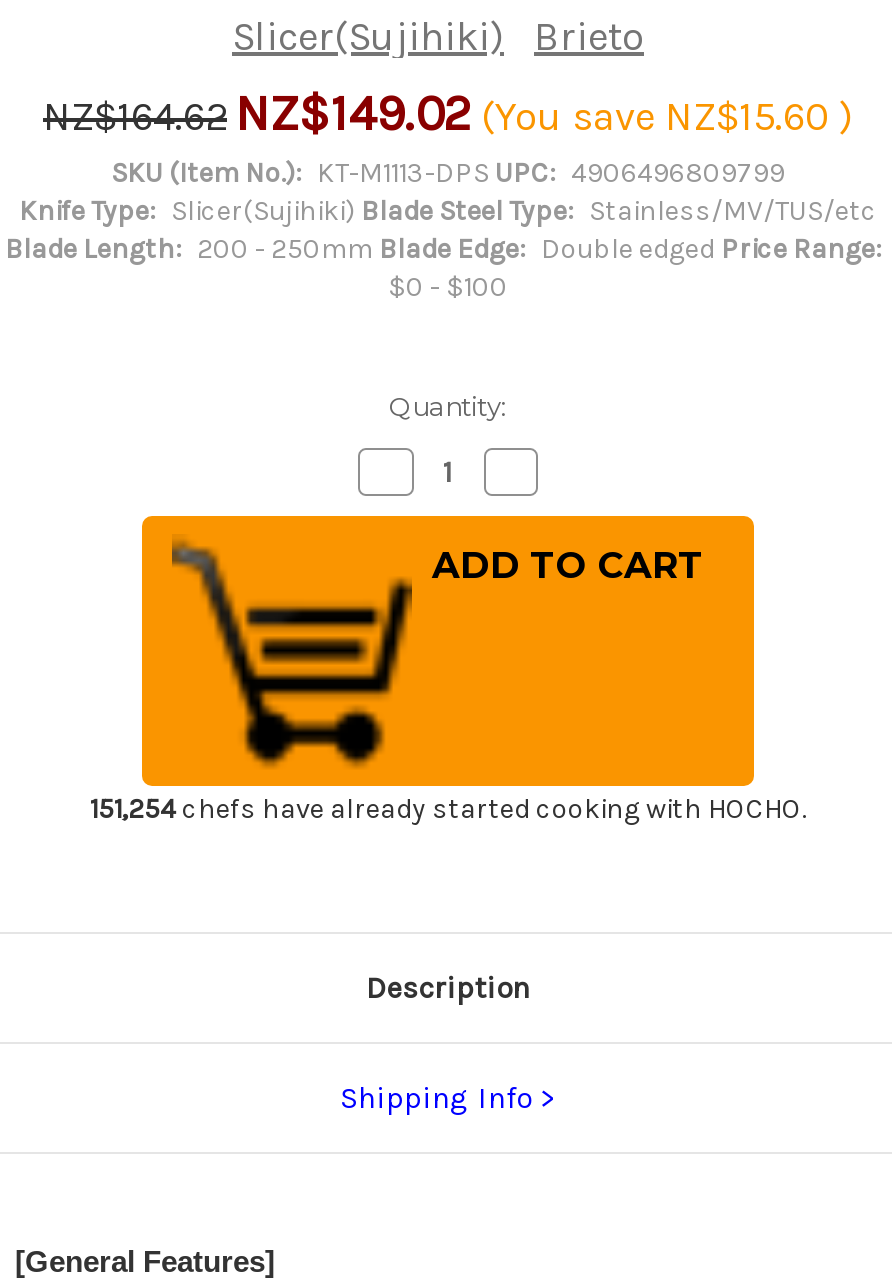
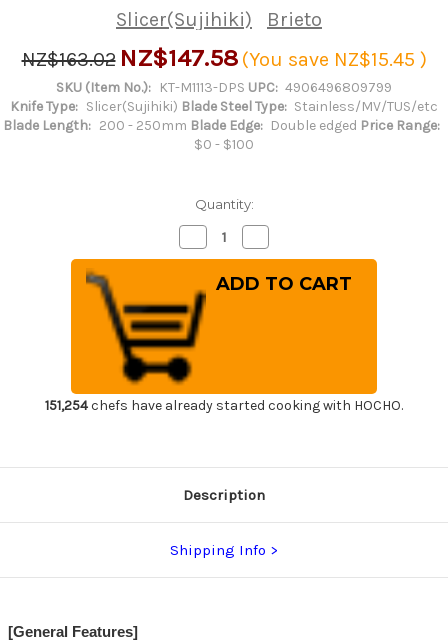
[43,84,853,142] NZ$164.62 NZ$149.02 (You save NZ$15.60) -> [21,43,426,72] NZ$163.02 NZ$147.58 (You save NZ$15.45)

